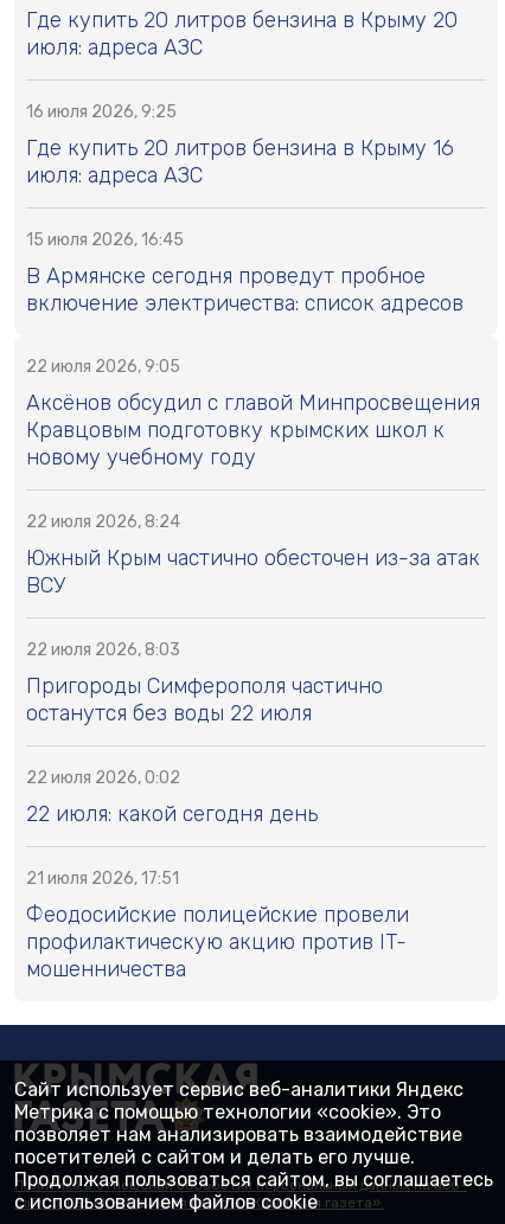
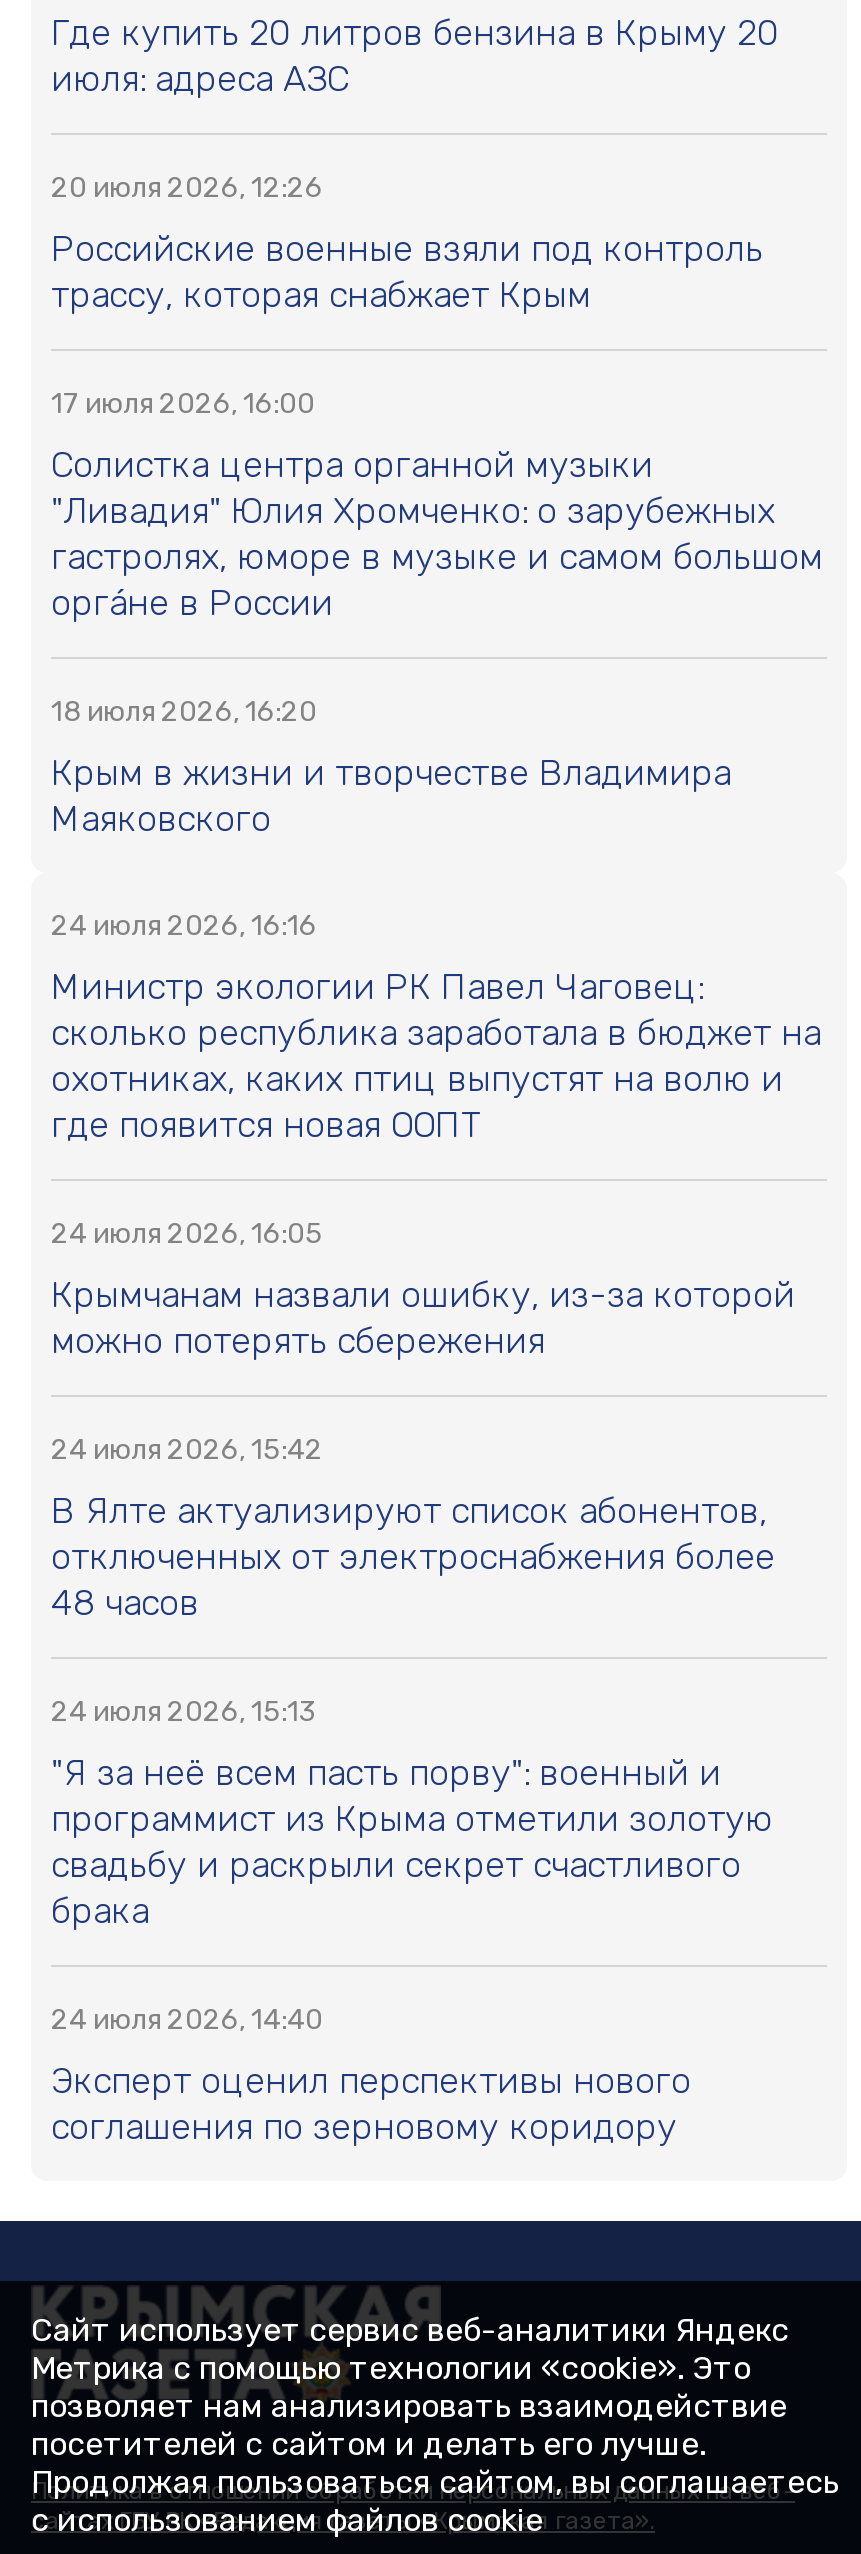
[26,102,480,982] 16 июля 2026, 9:25 | Где купить 20 литров бензина в Крыму 16 | июля: адреса АЗС | 15 июля 2026, 16:45 | В Армянске сегодня проведут пробное | включение электричества: список адресов | 22 июля 2026, 9:05 | Аксёнов обсудил с главой Минпросвещения | Кравцовым подготовку крымских школ к | новому учебному году | 22 июля 2026, 8:24 | Южный Крым частично обесточен из-за атак | ВСУ | 22 июля 2026, 8:03 | Пригороды Симферополя частично | останутся без воды 22 июля | 22 июля 2026, 0:02 | 22 июля: какой сегодня день | 21 июля 2026, 17:51 | Феодосийские полицейские провели | профилактическую акцию против IT- | мошенничества -> [51,171,823,2149] 20 июля 2026, 12:26 | Российские военные взяли под контроль | трассу, которая снабжает Крым | 17 июля 2026, 16:00 | Солистка центра органной музыки | "Ливадия" Юлия Хромченко: о зарубежных | гастролях, юморе в музыке и самом большом | орга́не в России | 18 июля 2026, 16:20 | Крым в жизни и творчестве Владимира | Маяковского | 24 июля 2026, 16:16 | Министр экологии РК Павел Чаговец: | сколько республика заработала в бюджет на | охотниках, каких птиц выпустят на волю и | где появится новая ООПТ | 24 июля 2026, 16:05 | Крымчанам назвали ошибку, из-за которой | можно потерять сбережения | 24 июля 2026, 15:42 | В Ялте актуализируют список абонентов, | отключенных от электроснабжения более | 48 часов | 24 июля 2026, 15:13 | "Я за неё всем пасть порву": военный и | программист из Крыма отметили золотую | свадьбу и раскрыли секрет счастливого | брака | 24 июля 2026, 14:40 | Эксперт оценил перспективы нового | соглашения по зерновому коридору

